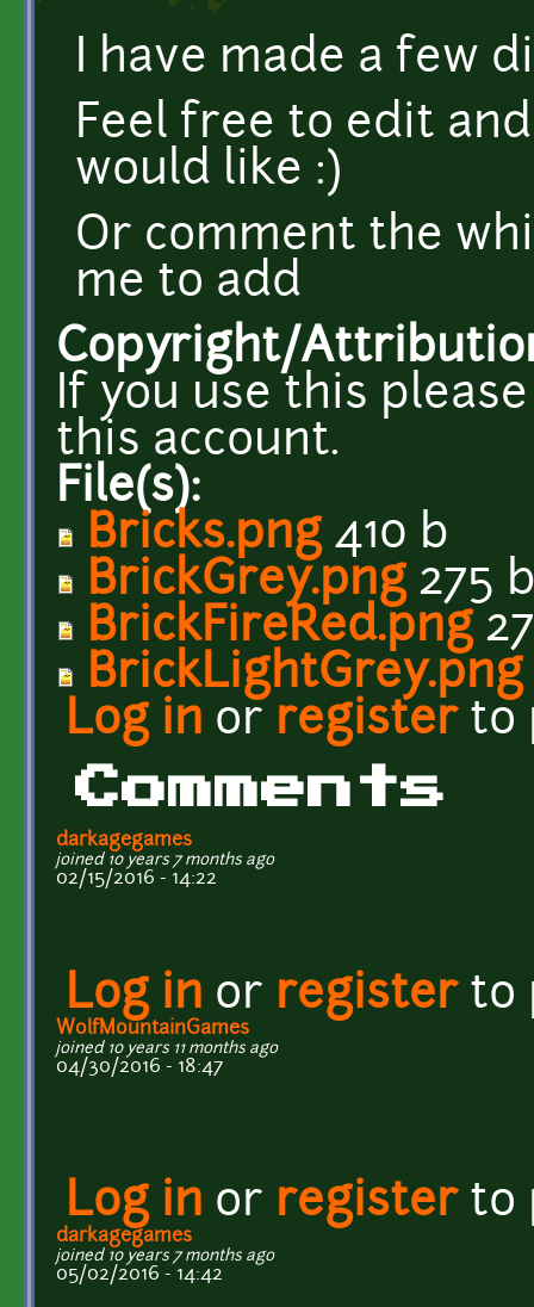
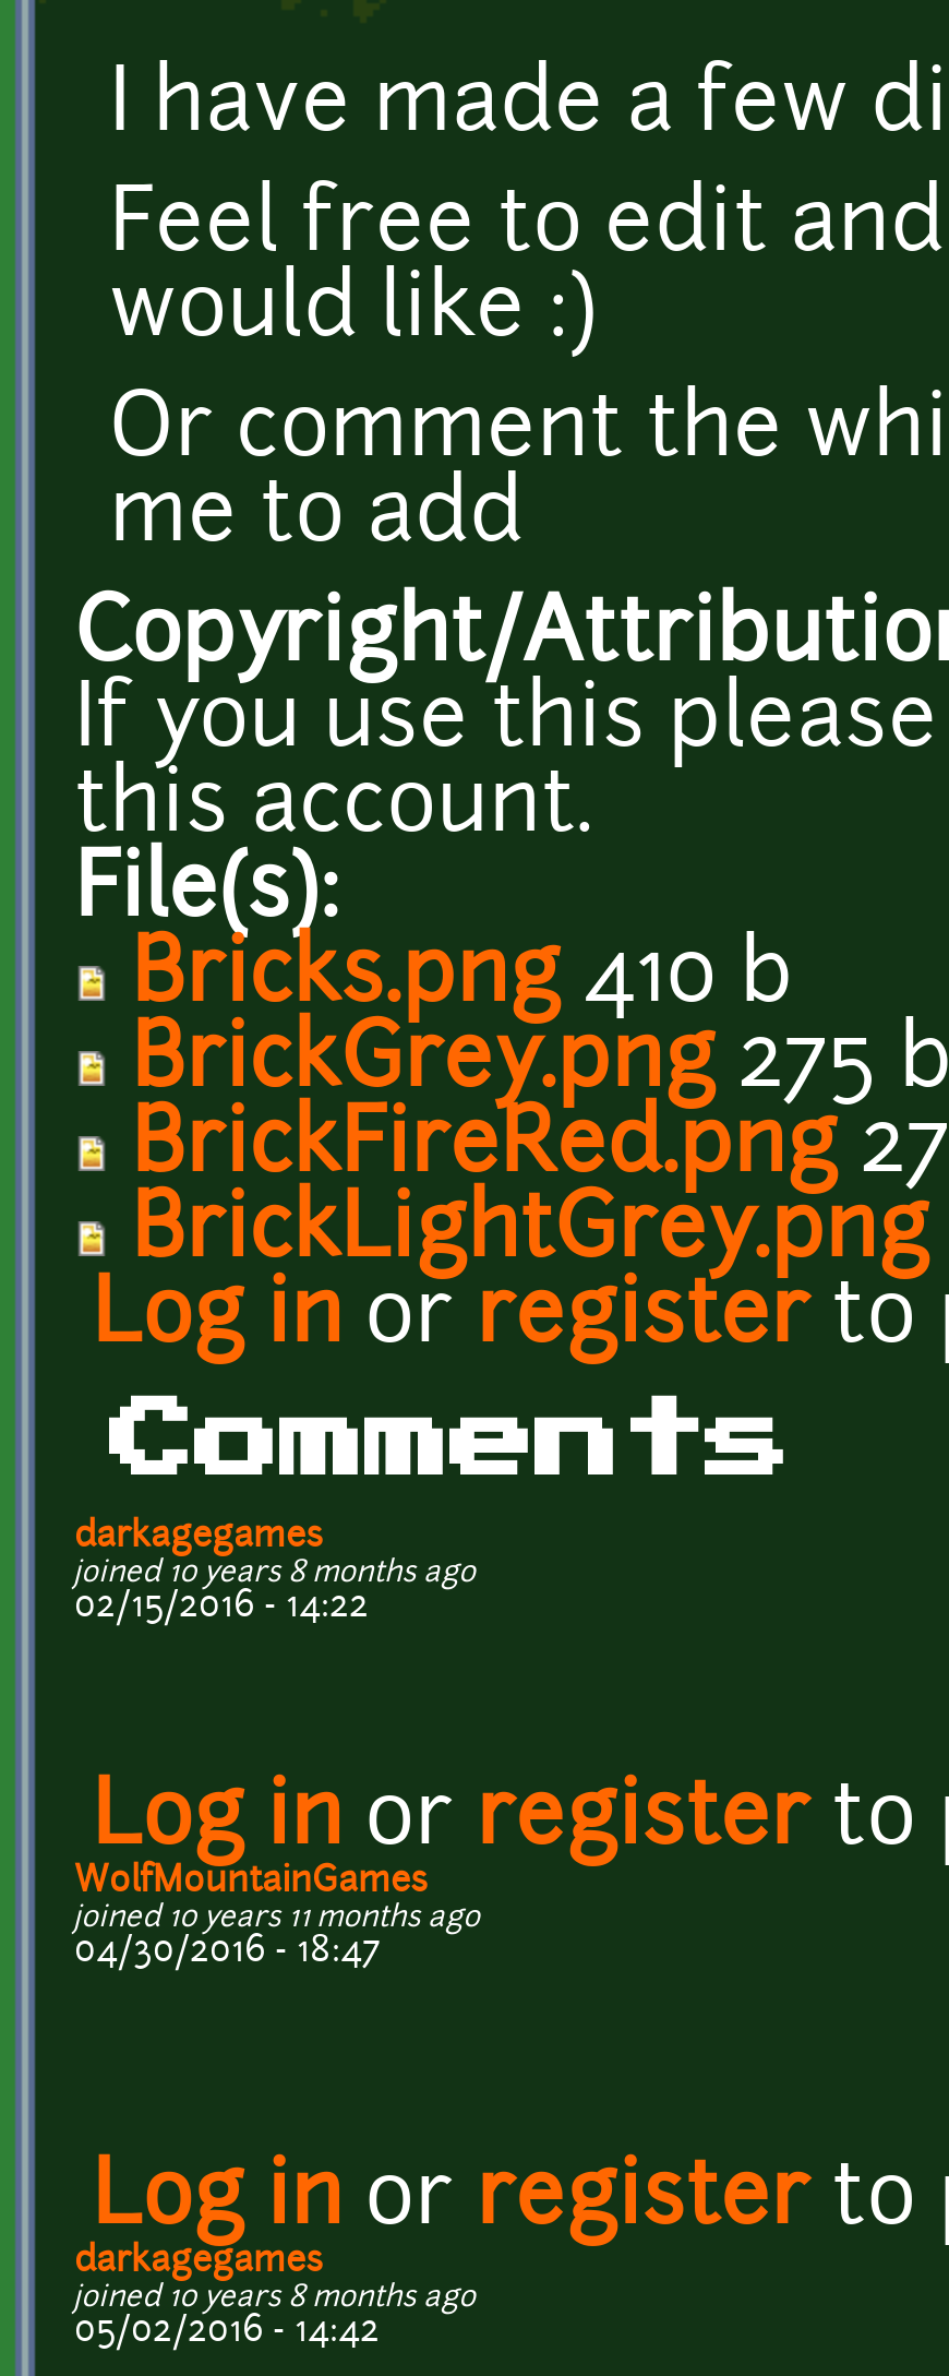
[56,852,274,868] joined 10 years 7 months ago -> [74,1559,476,1588] joined 10 years 8 months ago
[56,1248,274,1264] joined 10 years 7 months ago -> [74,2284,476,2312] joined 10 years 8 months ago

